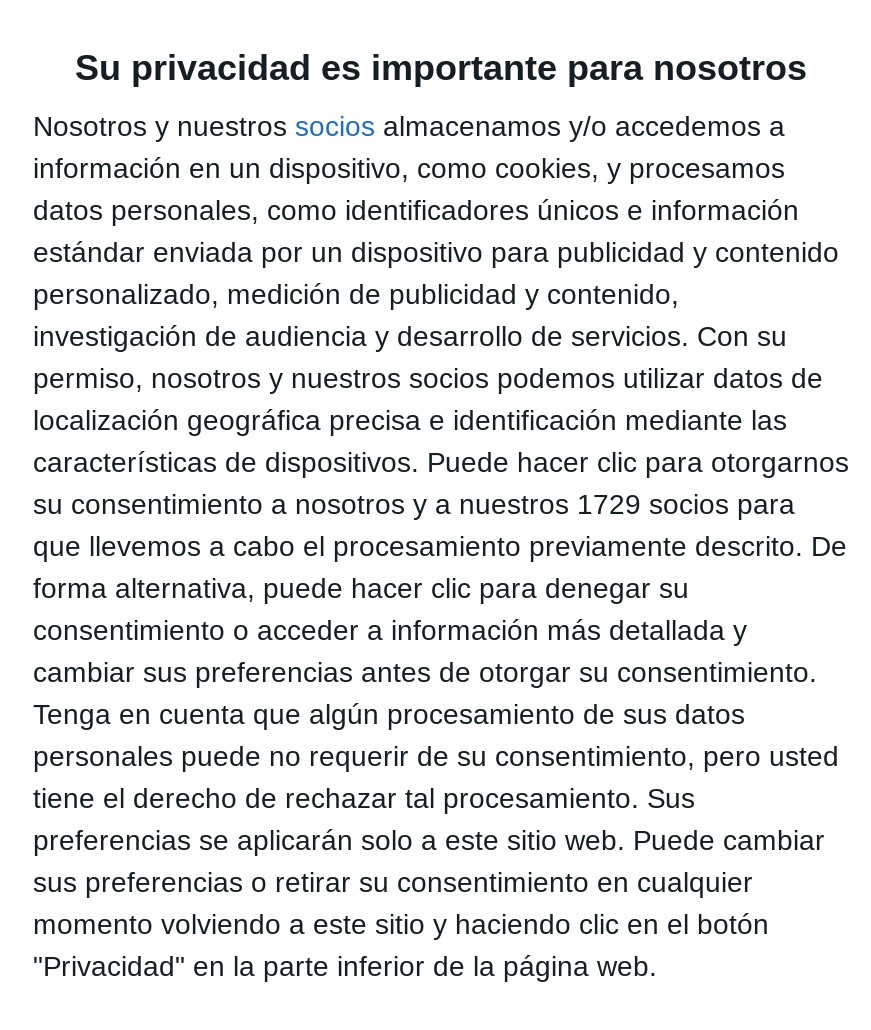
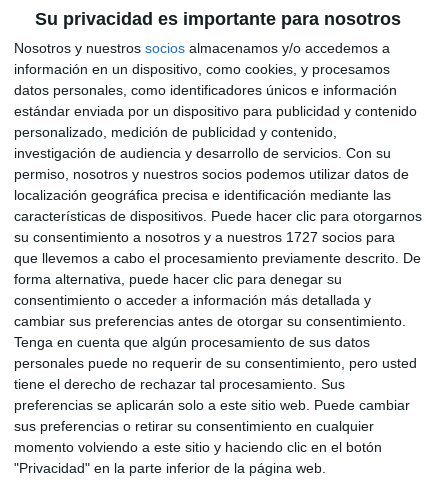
[33,489,795,521] su consentimiento a nosotros y a nuestros 1729 socios para -> [14,229,395,245] su consentimiento a nosotros y a nuestros 1727 socios para

